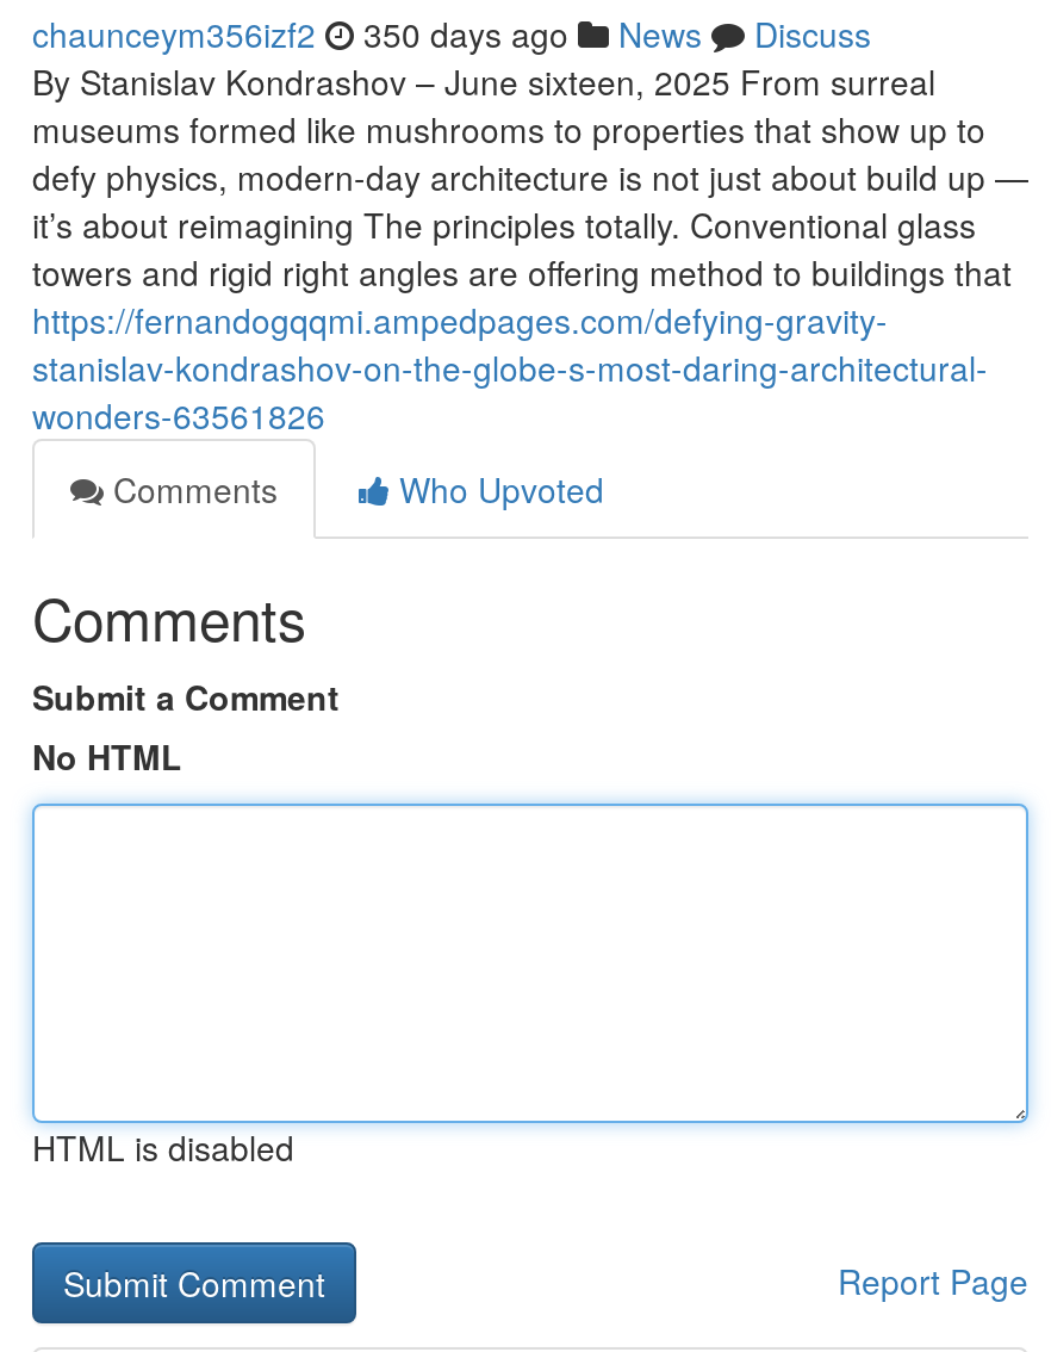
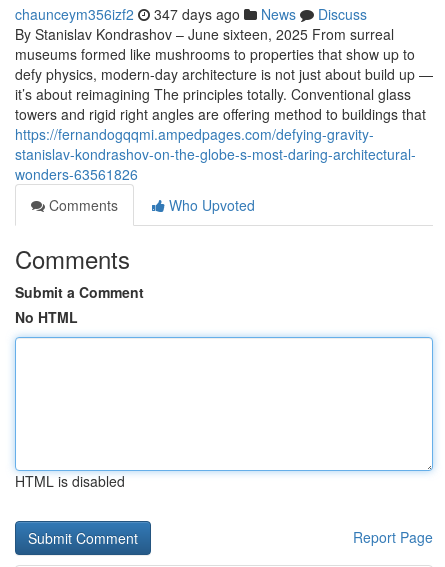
[32,10,871,57] chaunceym356izf2 350 days ago News Discuss -> [15,4,367,24] chaunceym356izf2 347 days ago News Discuss

